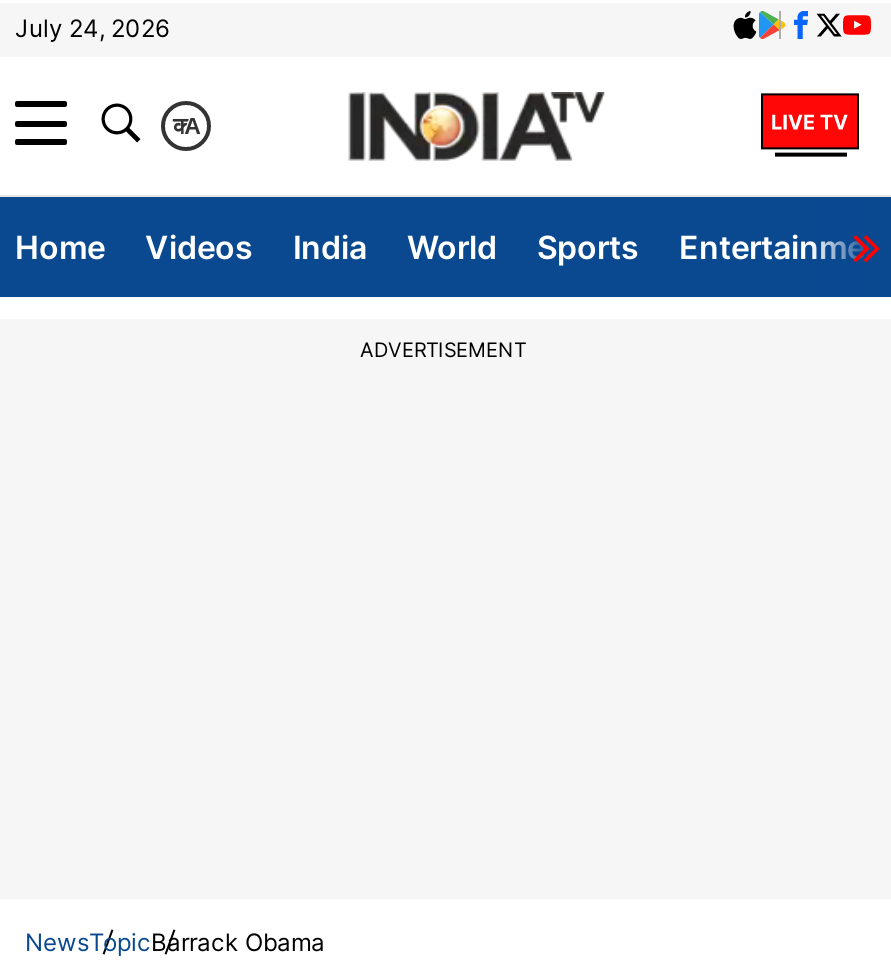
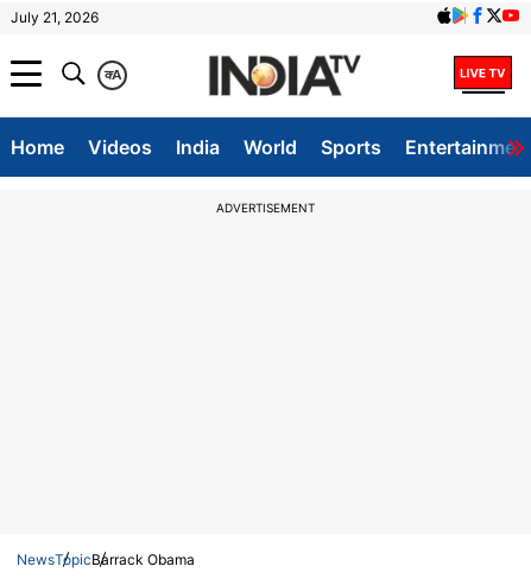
[15,13,169,43] July 24, 2026 -> [11,8,99,26] July 21, 2026

